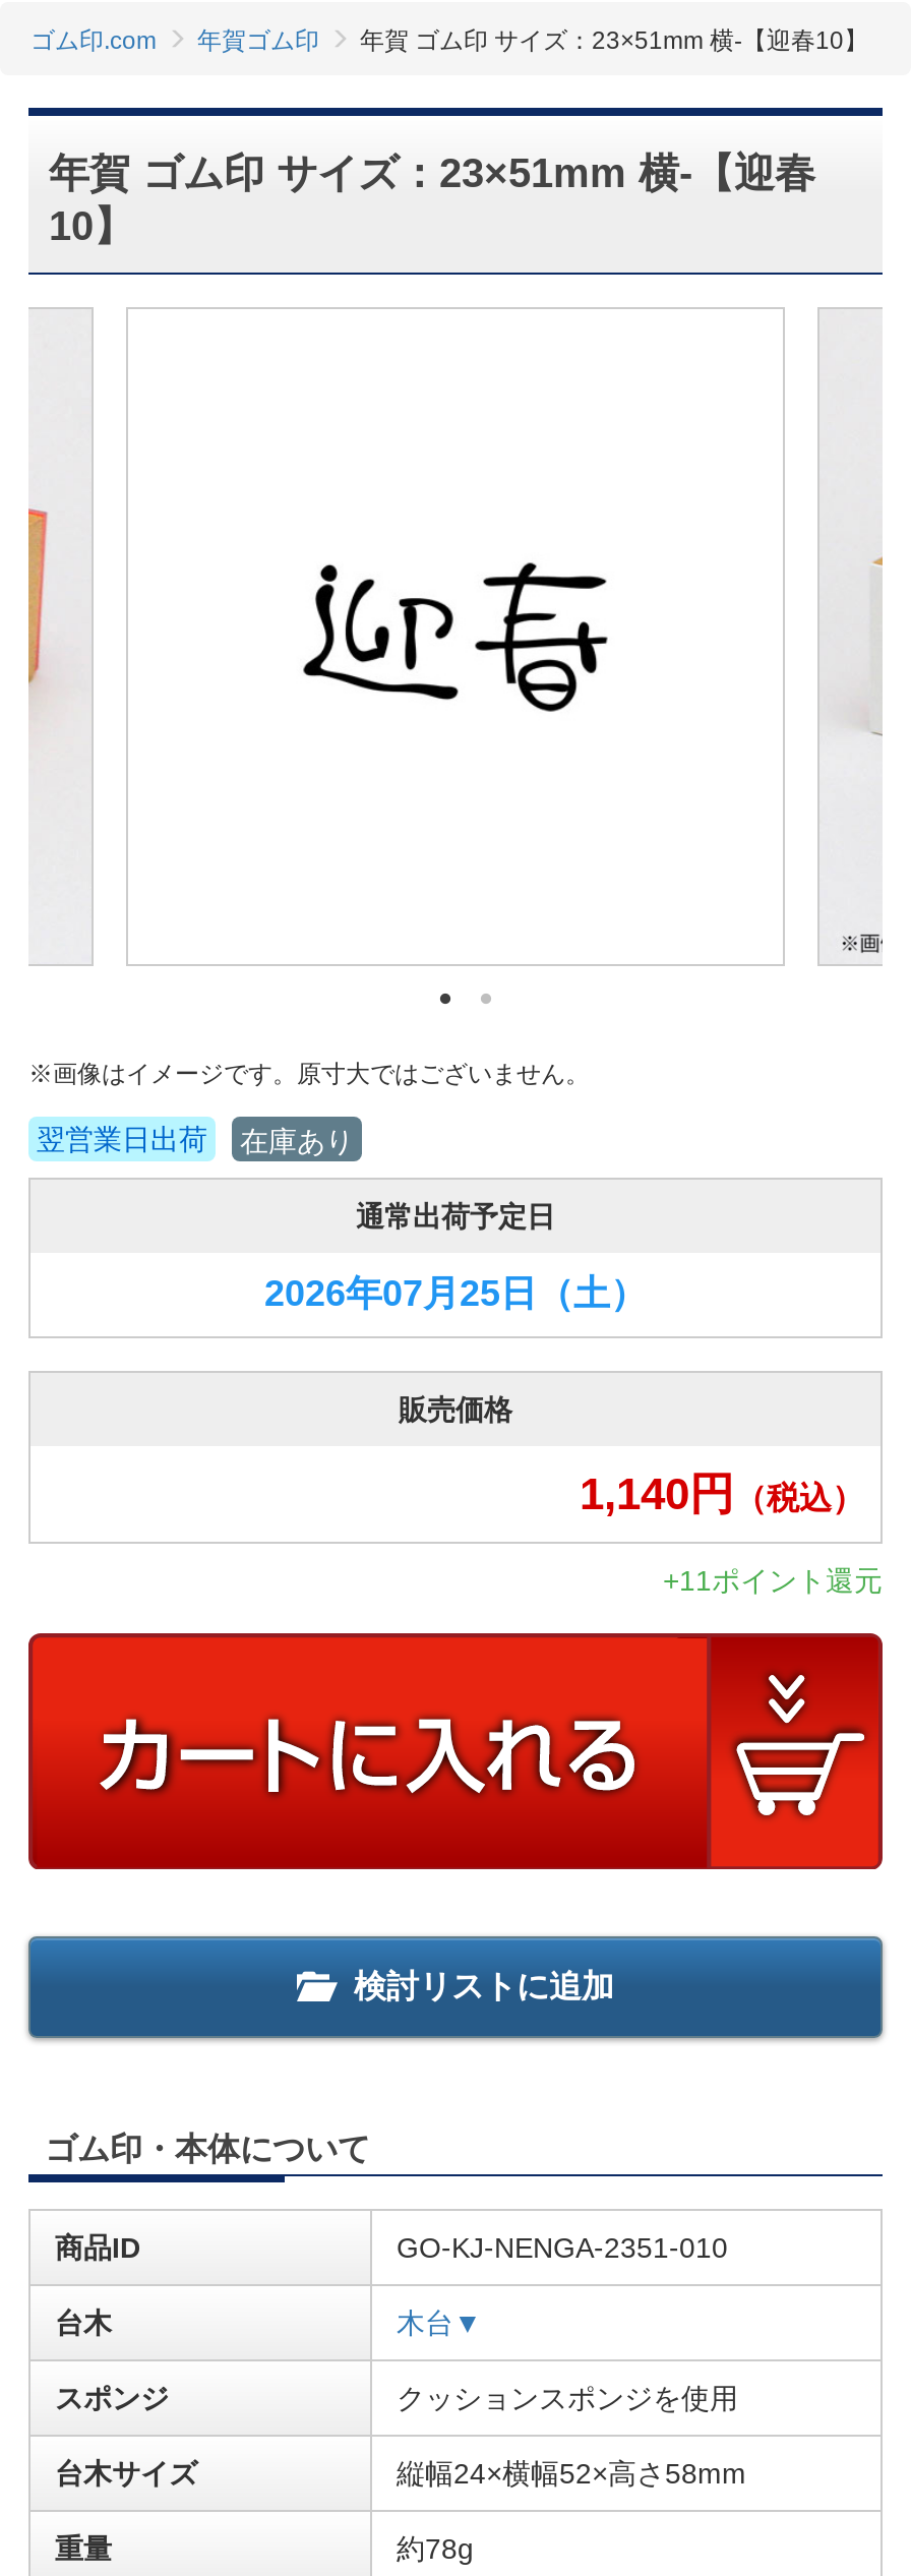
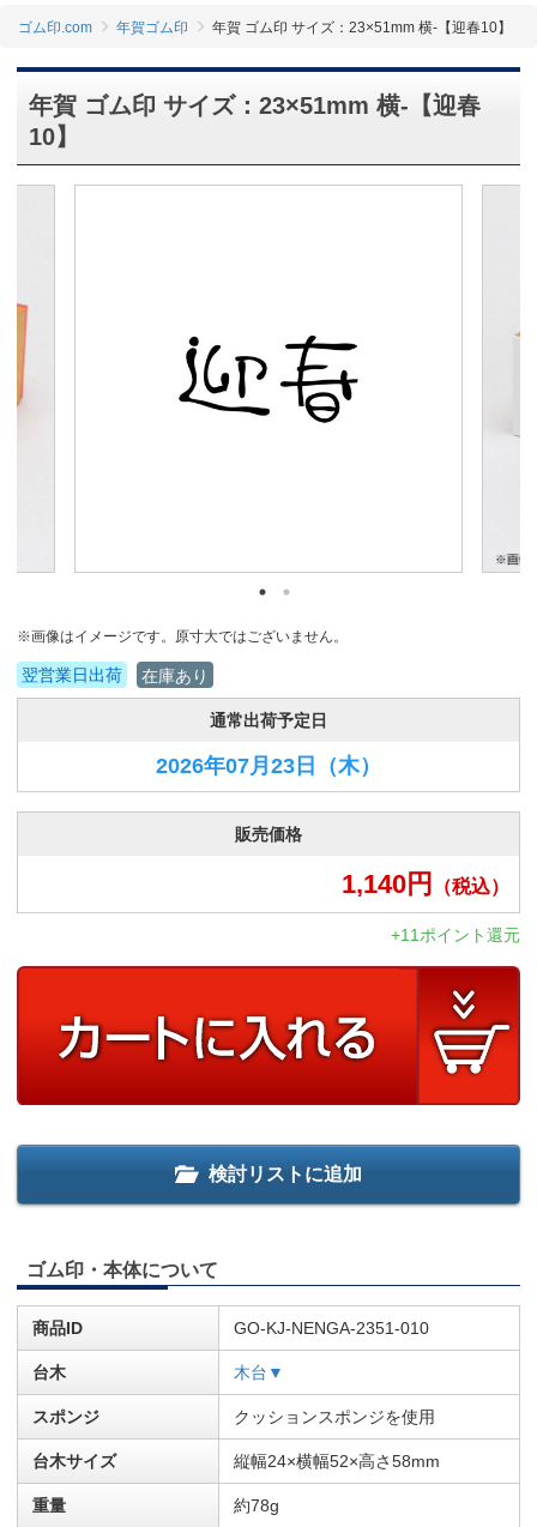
[264,1273,647,1314] 2026年07月25日（土） -> [156,754,381,778] 2026年07月23日（木）

